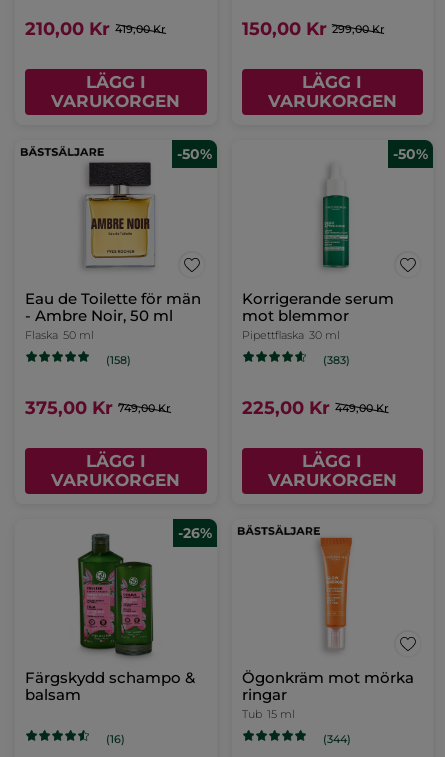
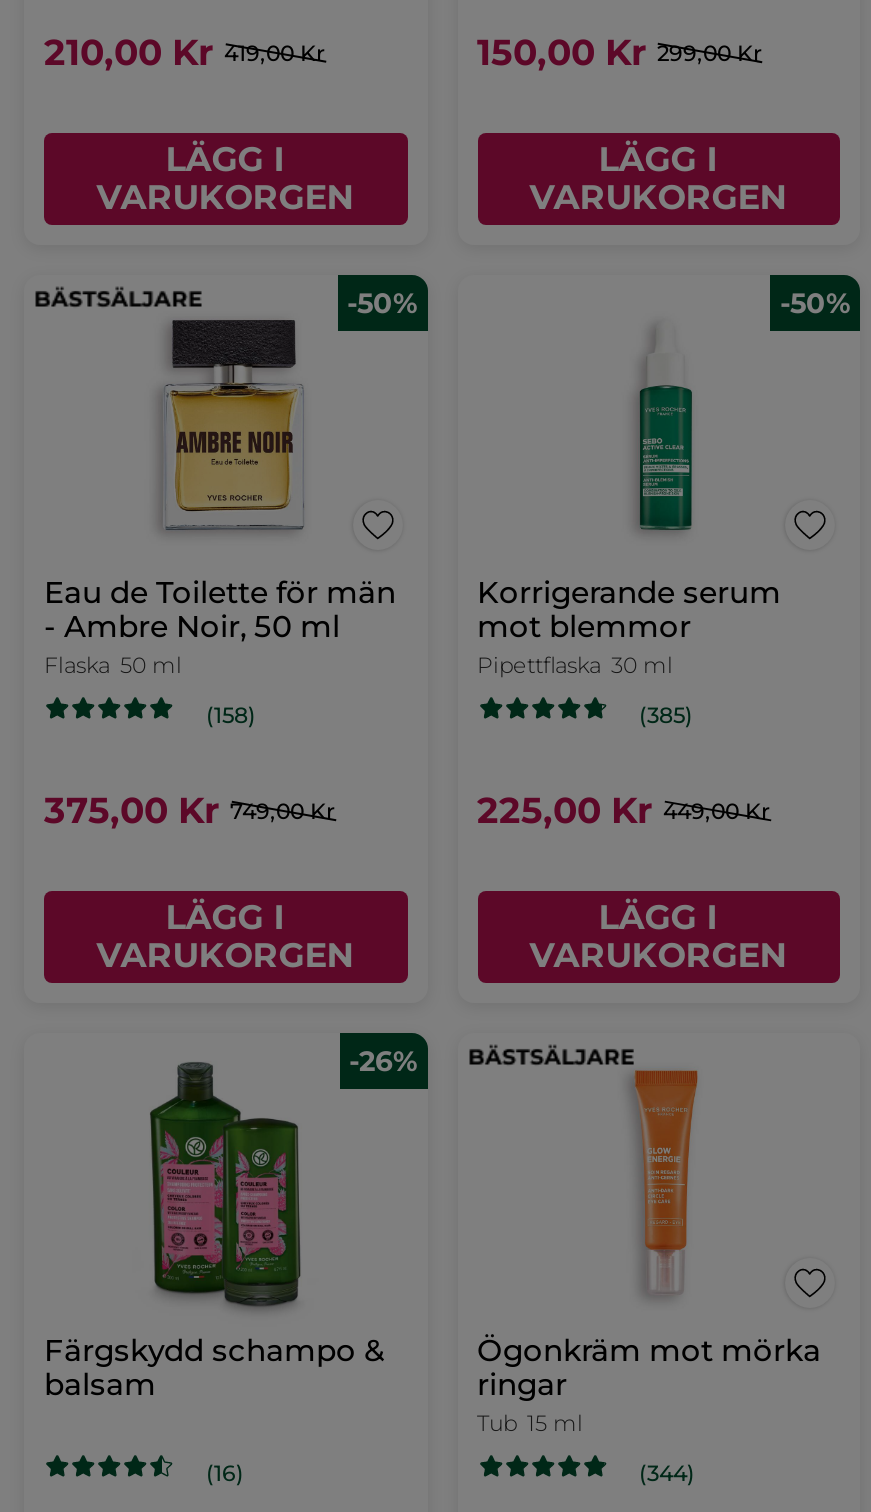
[322,353,349,367] (383) -> [639,701,693,729] (385)

